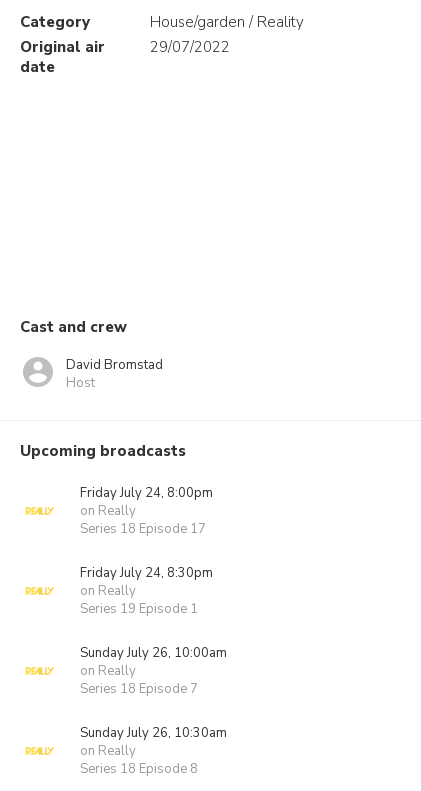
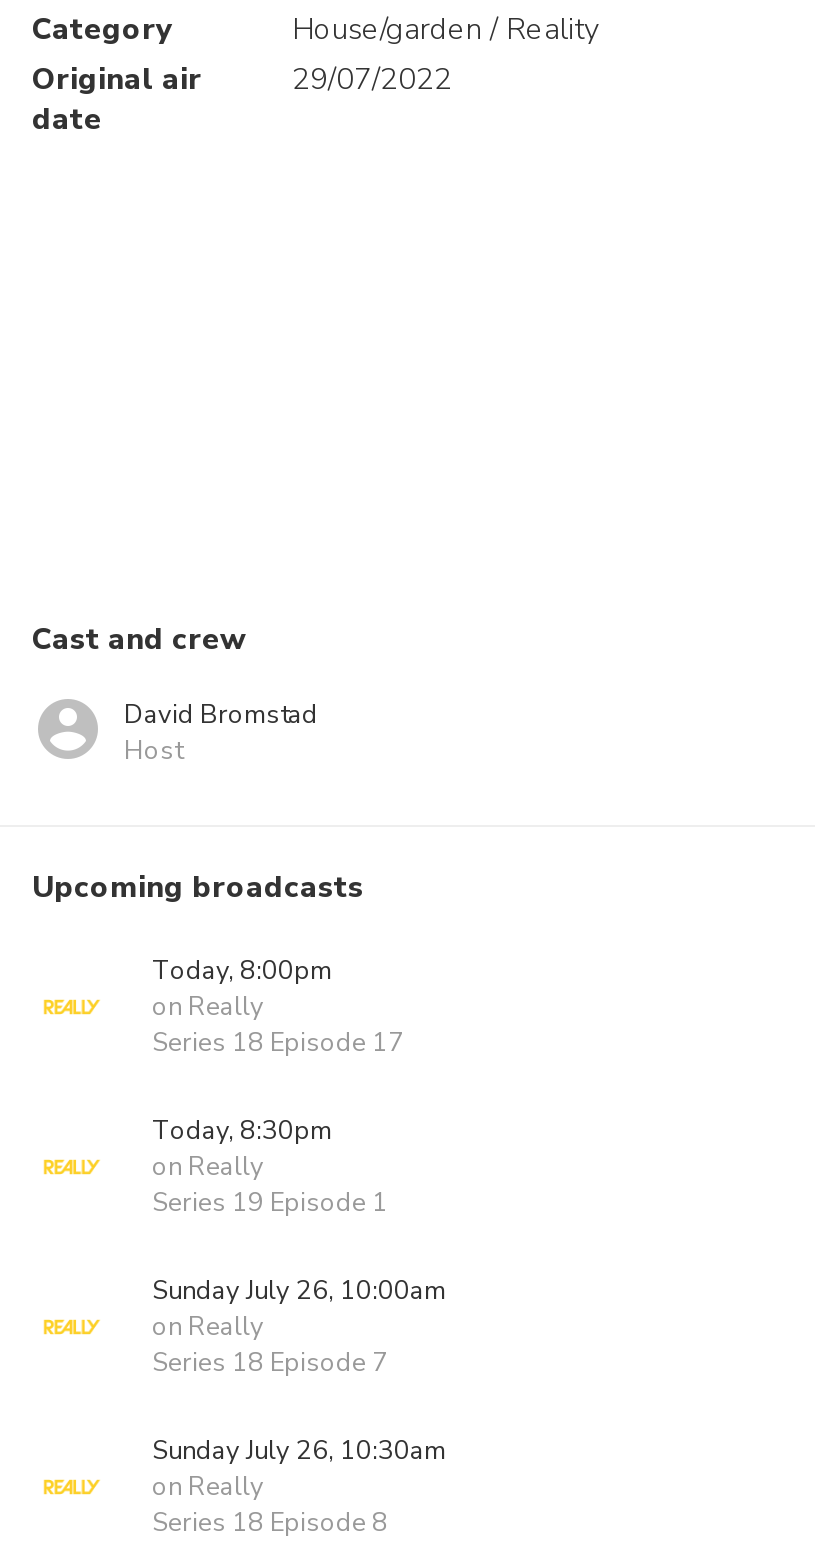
[80,484,213,502] Friday July 24, 8:00pm -> [152,953,332,989] Today, 8:00pm
[80,564,213,582] Friday July 24, 8:30pm -> [152,1113,332,1149] Today, 8:30pm

